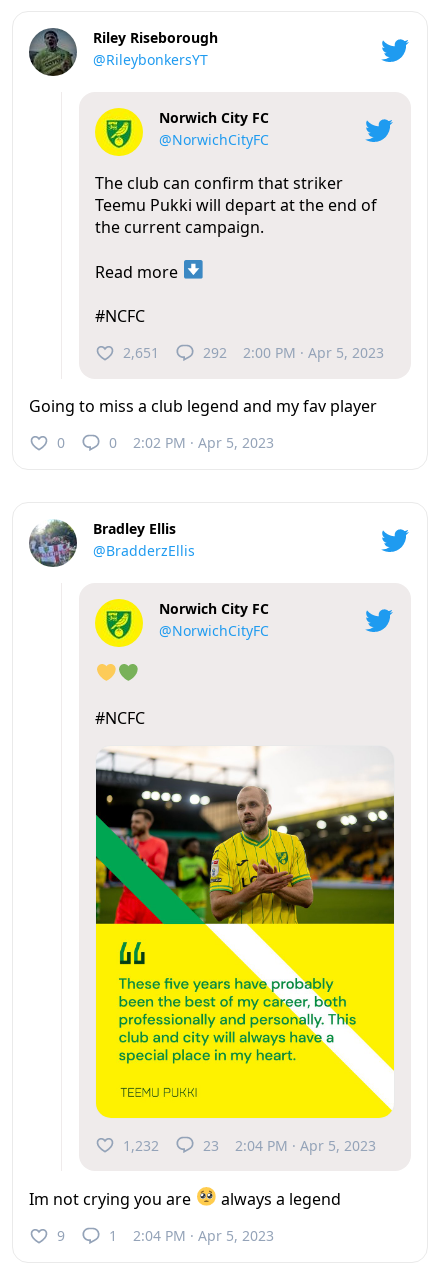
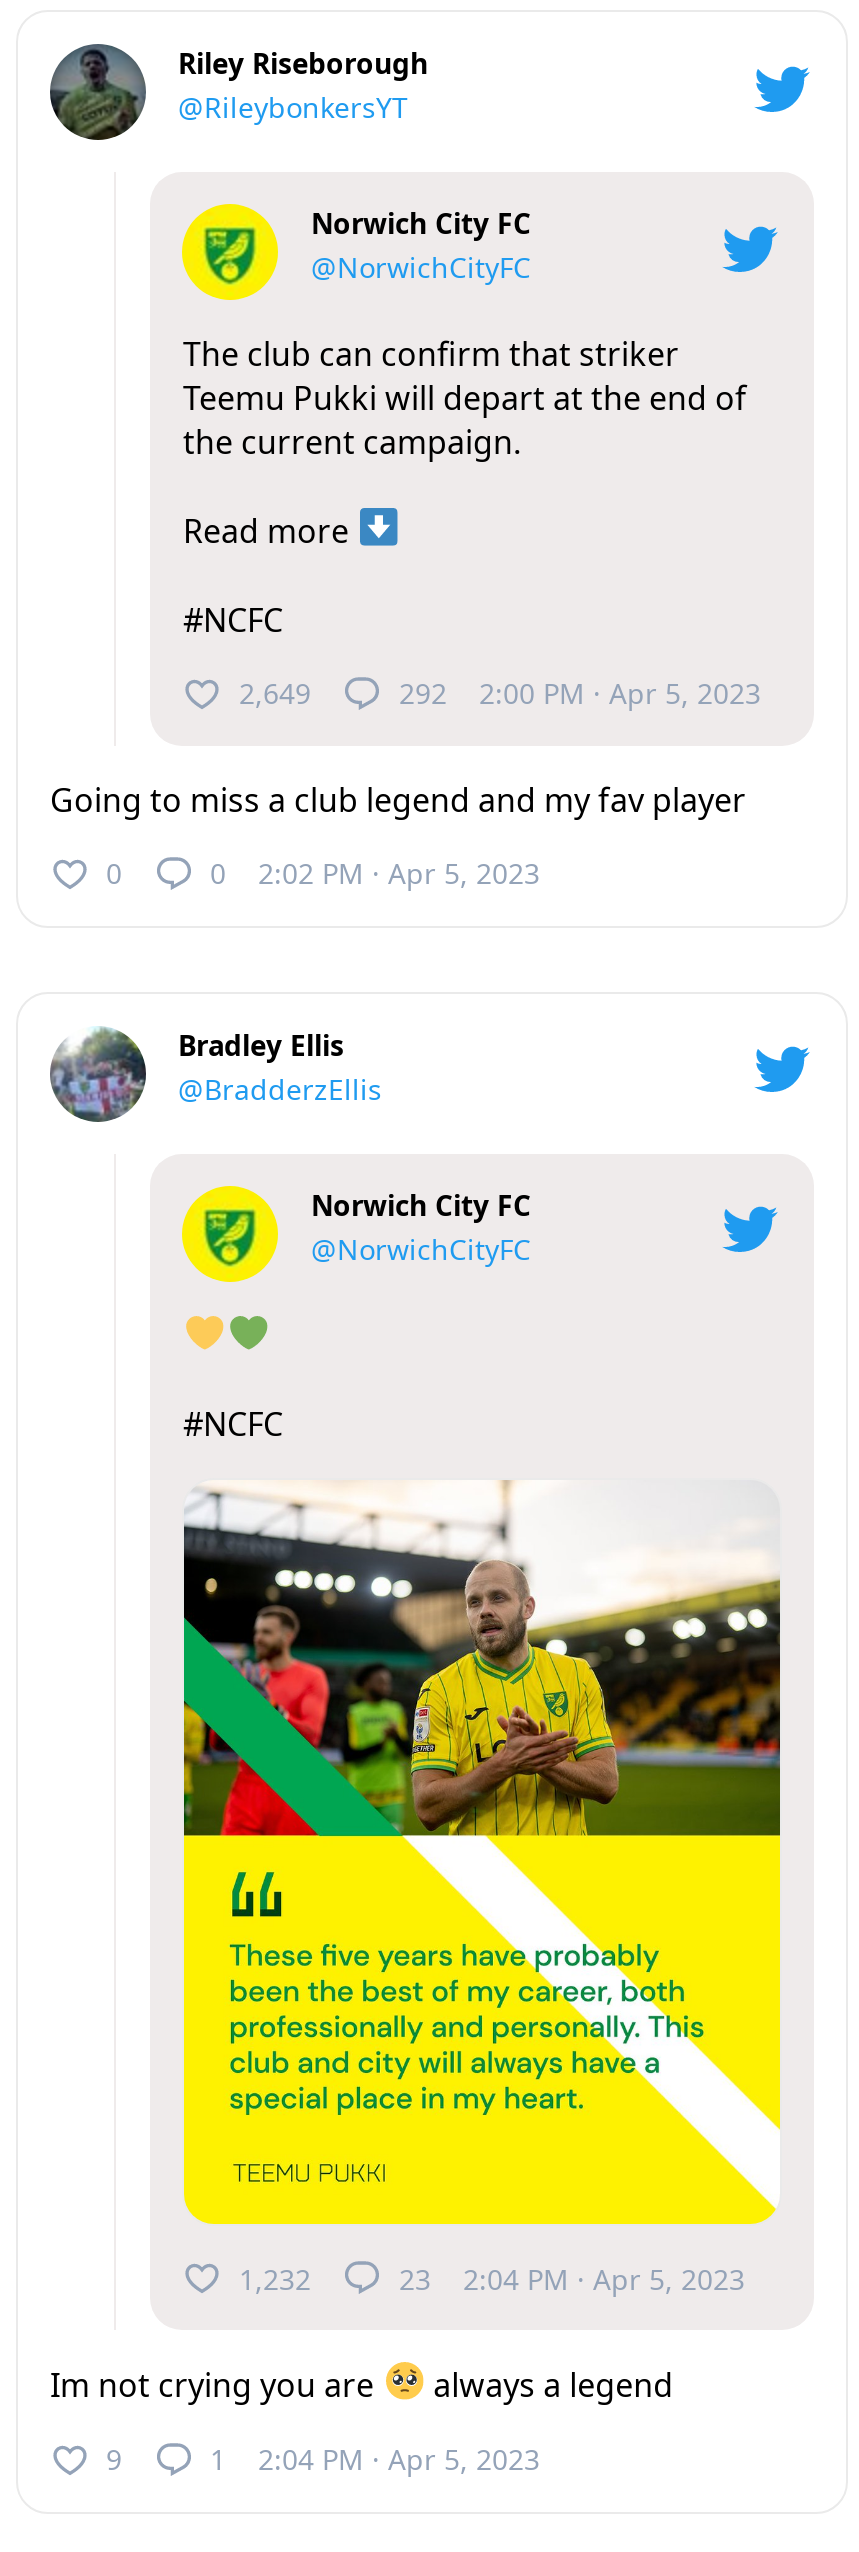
[123,343,159,362] 2,651 -> [239,674,311,712] 2,649

